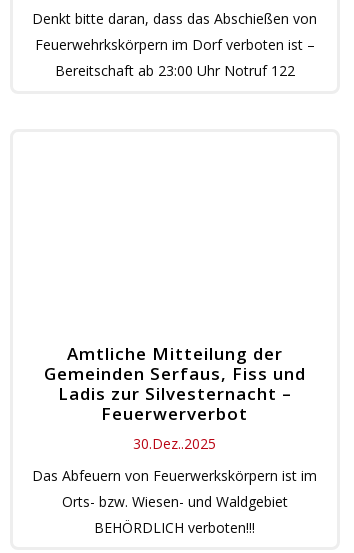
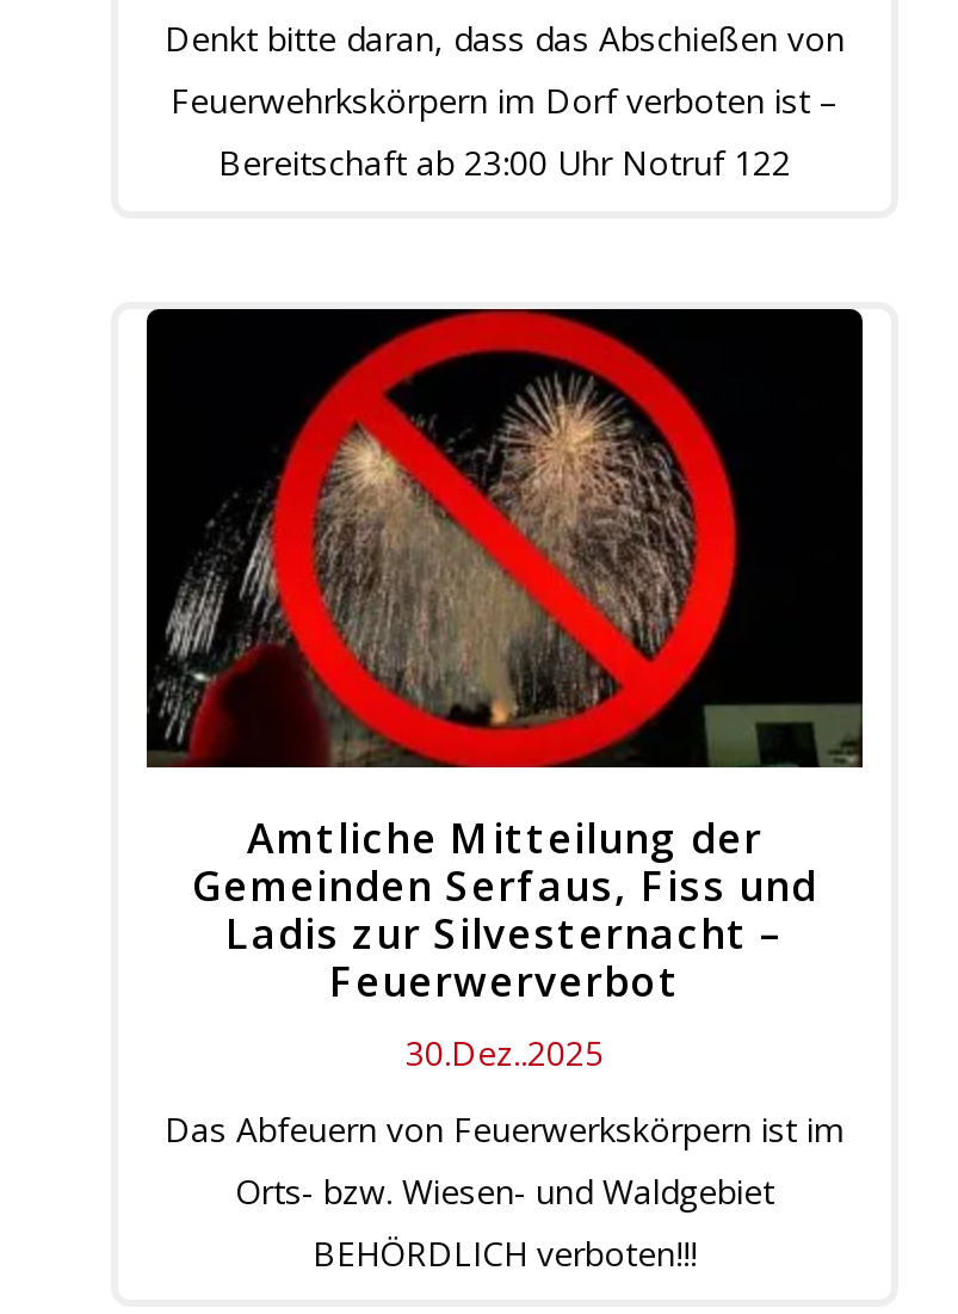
none -> [144,307,865,770] [image]

